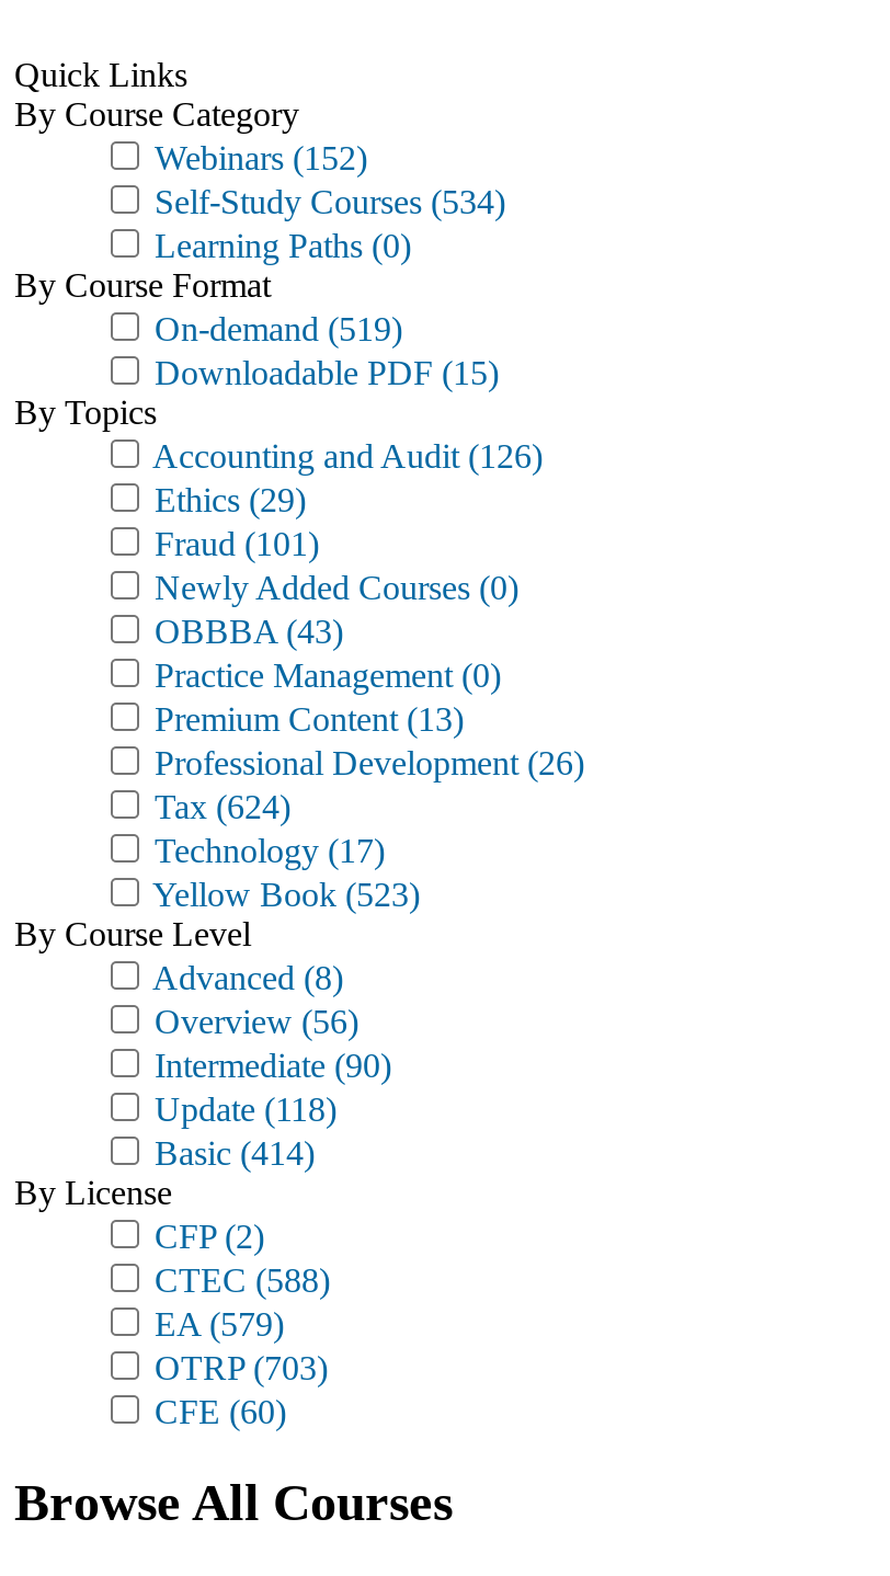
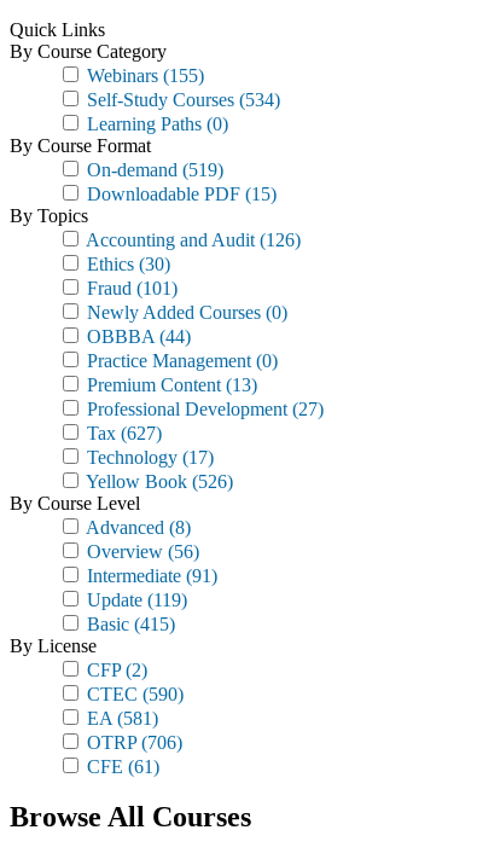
[146,139,367,176] Webinars (152) -> [82,65,204,86] Webinars (155)
[146,481,306,518] Ethics (29) -> [82,254,170,274] Ethics (30)
[146,613,343,650] OBBBA (43) -> [82,326,191,347] OBBBA (44)
[146,744,584,781] Professional Development (26) -> [82,399,324,419] Professional Development (27)
[146,788,290,825] Tax (624) -> [82,423,162,443] Tax (627)
[146,876,420,913] Yellow Book (523) -> [82,471,233,492] Yellow Book (526)
[146,1047,391,1084] Intermediate (90) -> [82,565,217,586] Intermediate (91)
[146,1090,336,1128] Update (118) -> [82,590,187,610] Update (119)
[146,1134,315,1172] Basic (414) -> [82,614,175,634] Basic (415)
[146,1261,330,1299] CTEC (588) -> [82,684,184,704] CTEC (590)
[146,1305,284,1343] EA (579) -> [82,708,158,729] EA (581)
[146,1349,328,1386] OTRP (703) -> [82,732,182,753] OTRP (706)
[146,1393,286,1430] CFE (60) -> [82,756,159,777] CFE (61)

